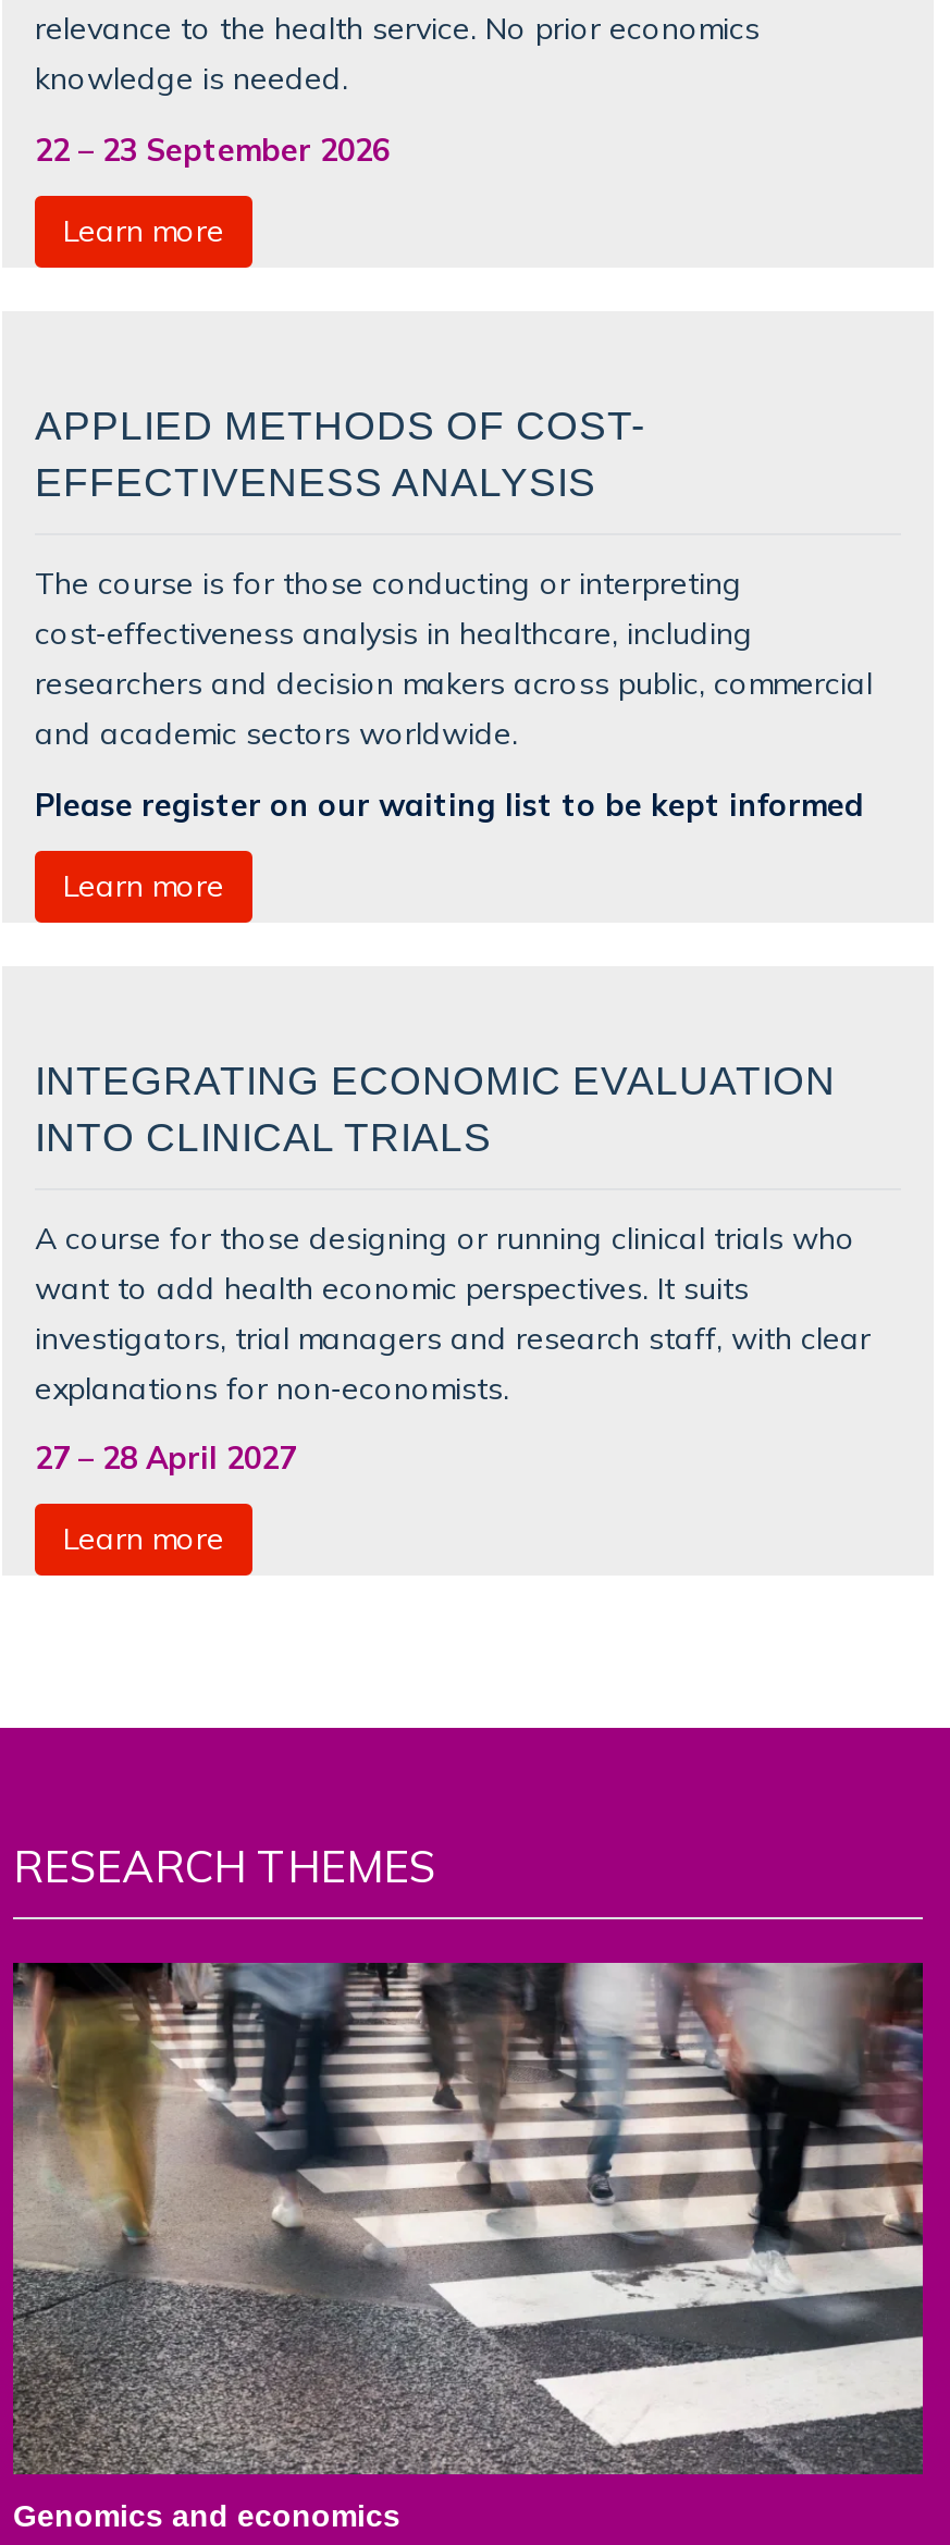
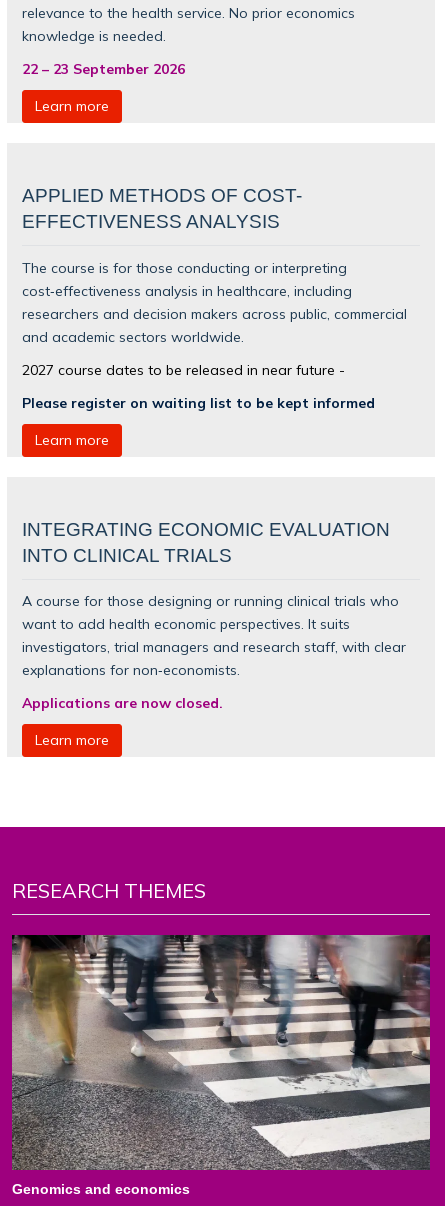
[35,784,864,821] Please register on our waiting list to be kept informed -> [22,360,375,410] 2027 course dates to be released in near future - | Please register on waiting list to be kept informed
[35,1440,296,1477] 27 – 28 April 2027 -> [22,694,223,711] Applications are now closed.

